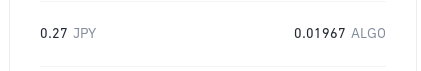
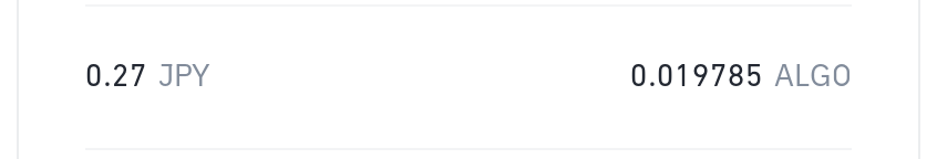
[294,27,386,41] 0.01967 ALGO -> [630,62,852,93] 0.019785 ALGO

